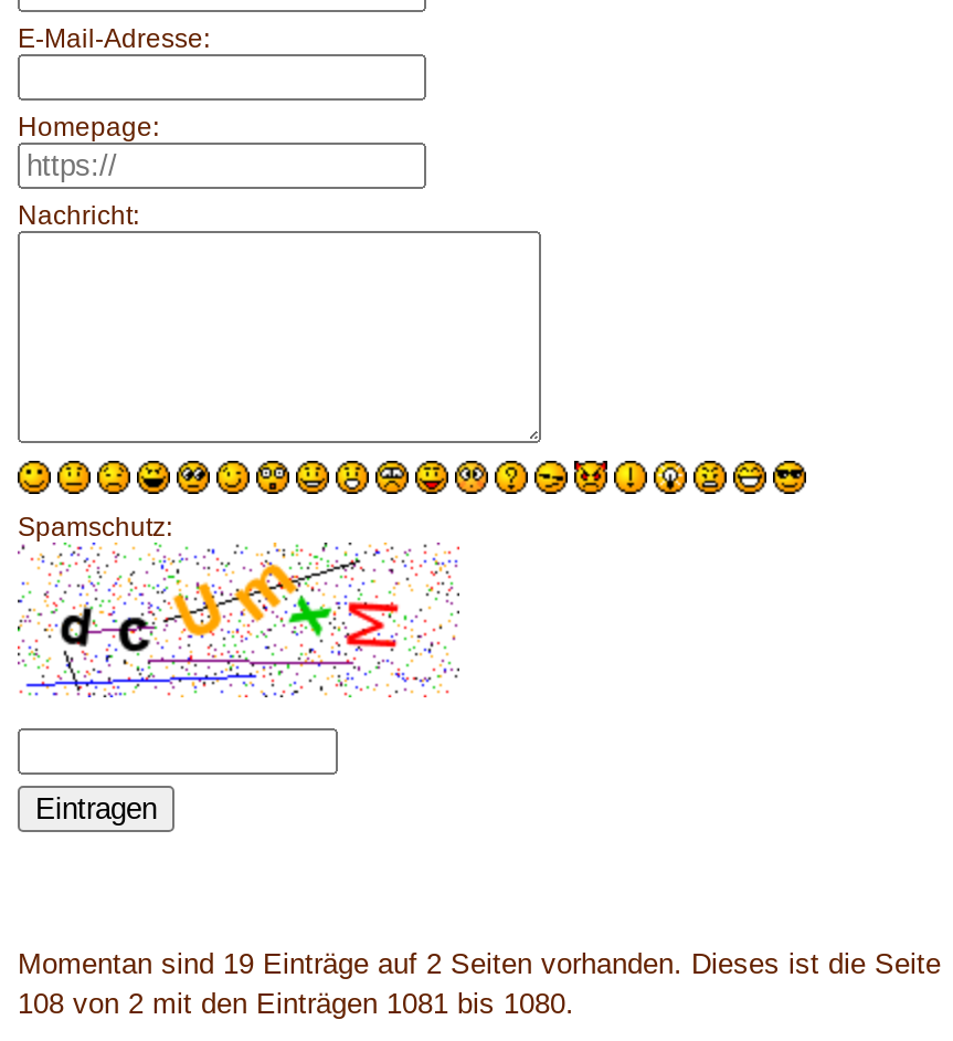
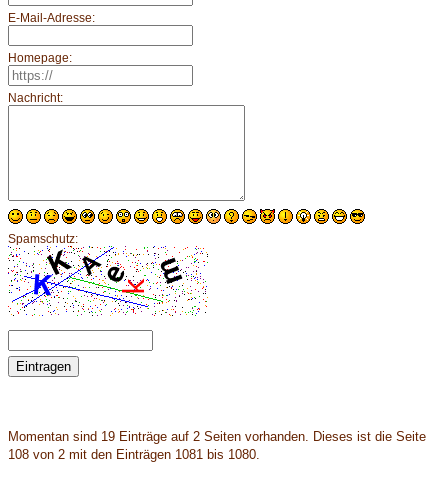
[15,543,459,700] [image] -> [8,245,208,317] [image]

